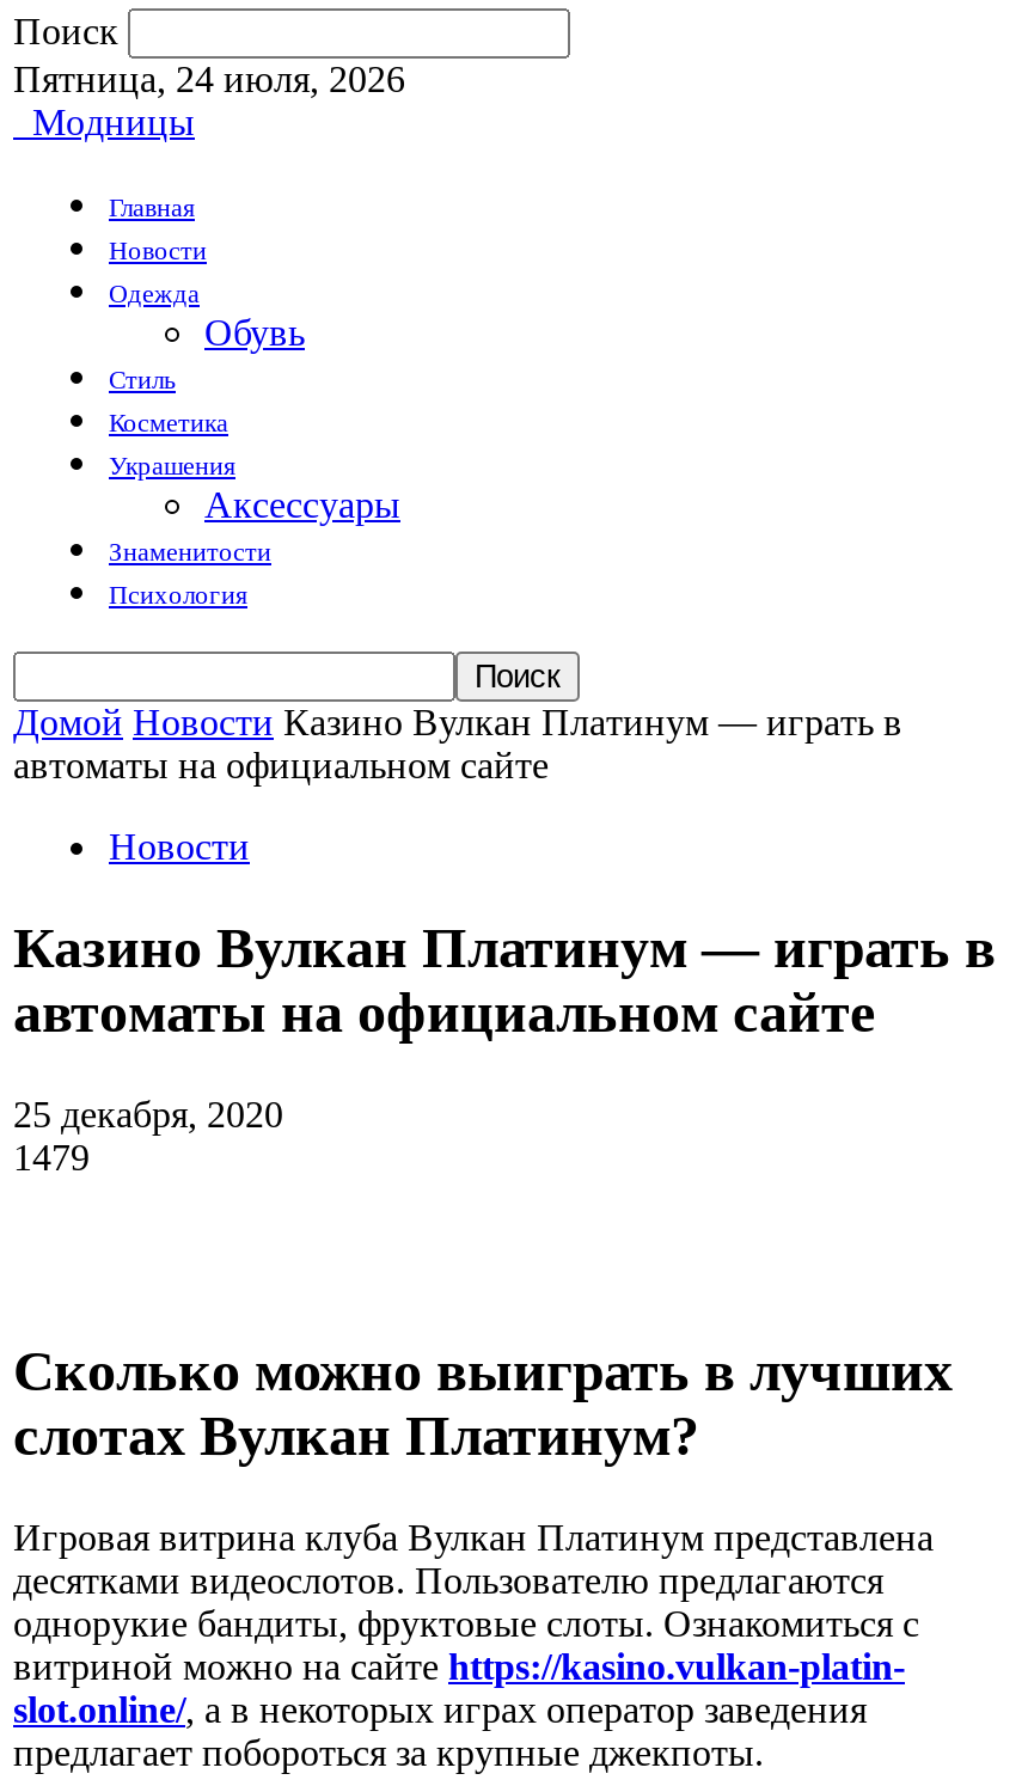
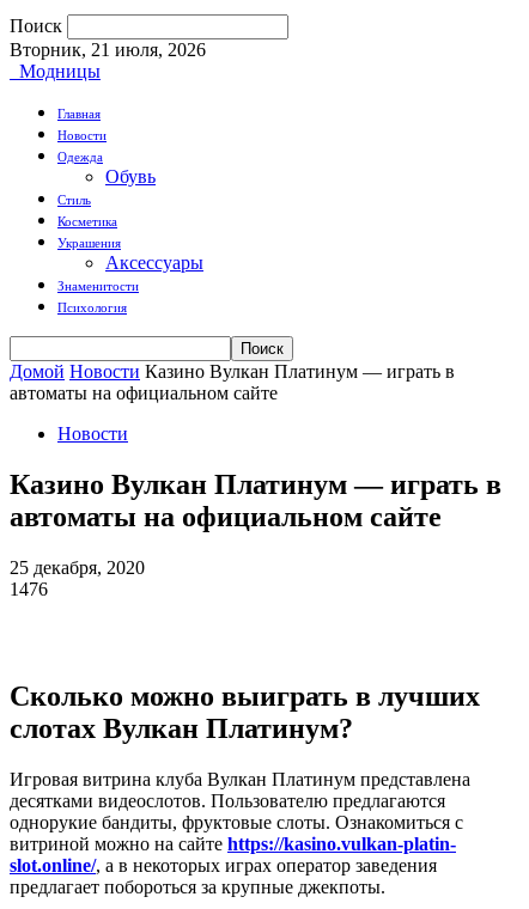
[13,59,405,99] Пятница, 24 июля, 2026 -> [10,39,206,60] Вторник, 21 июля, 2026
[13,1136,90,1177] 1479 -> [10,579,48,599] 1476

